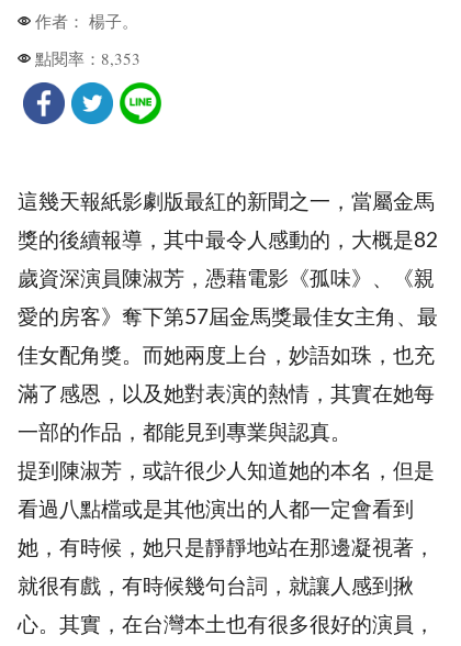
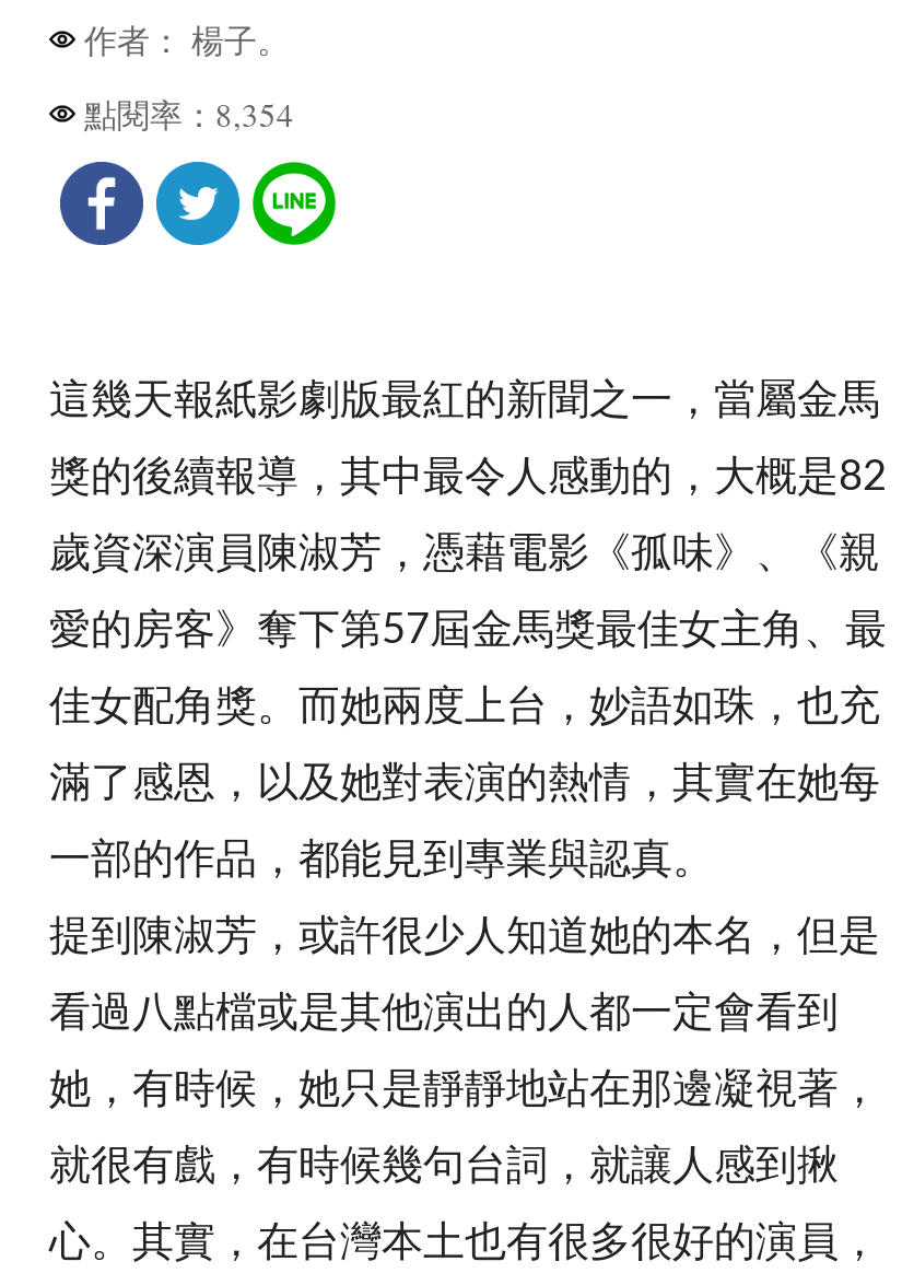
[35,47,140,69] 點閱率：8,353 -> [84,91,294,135] 點閱率：8,354

